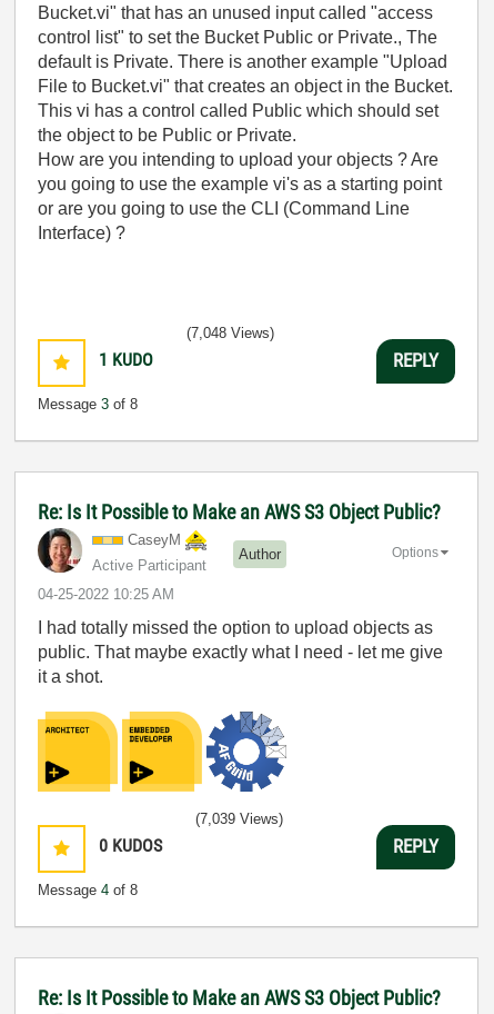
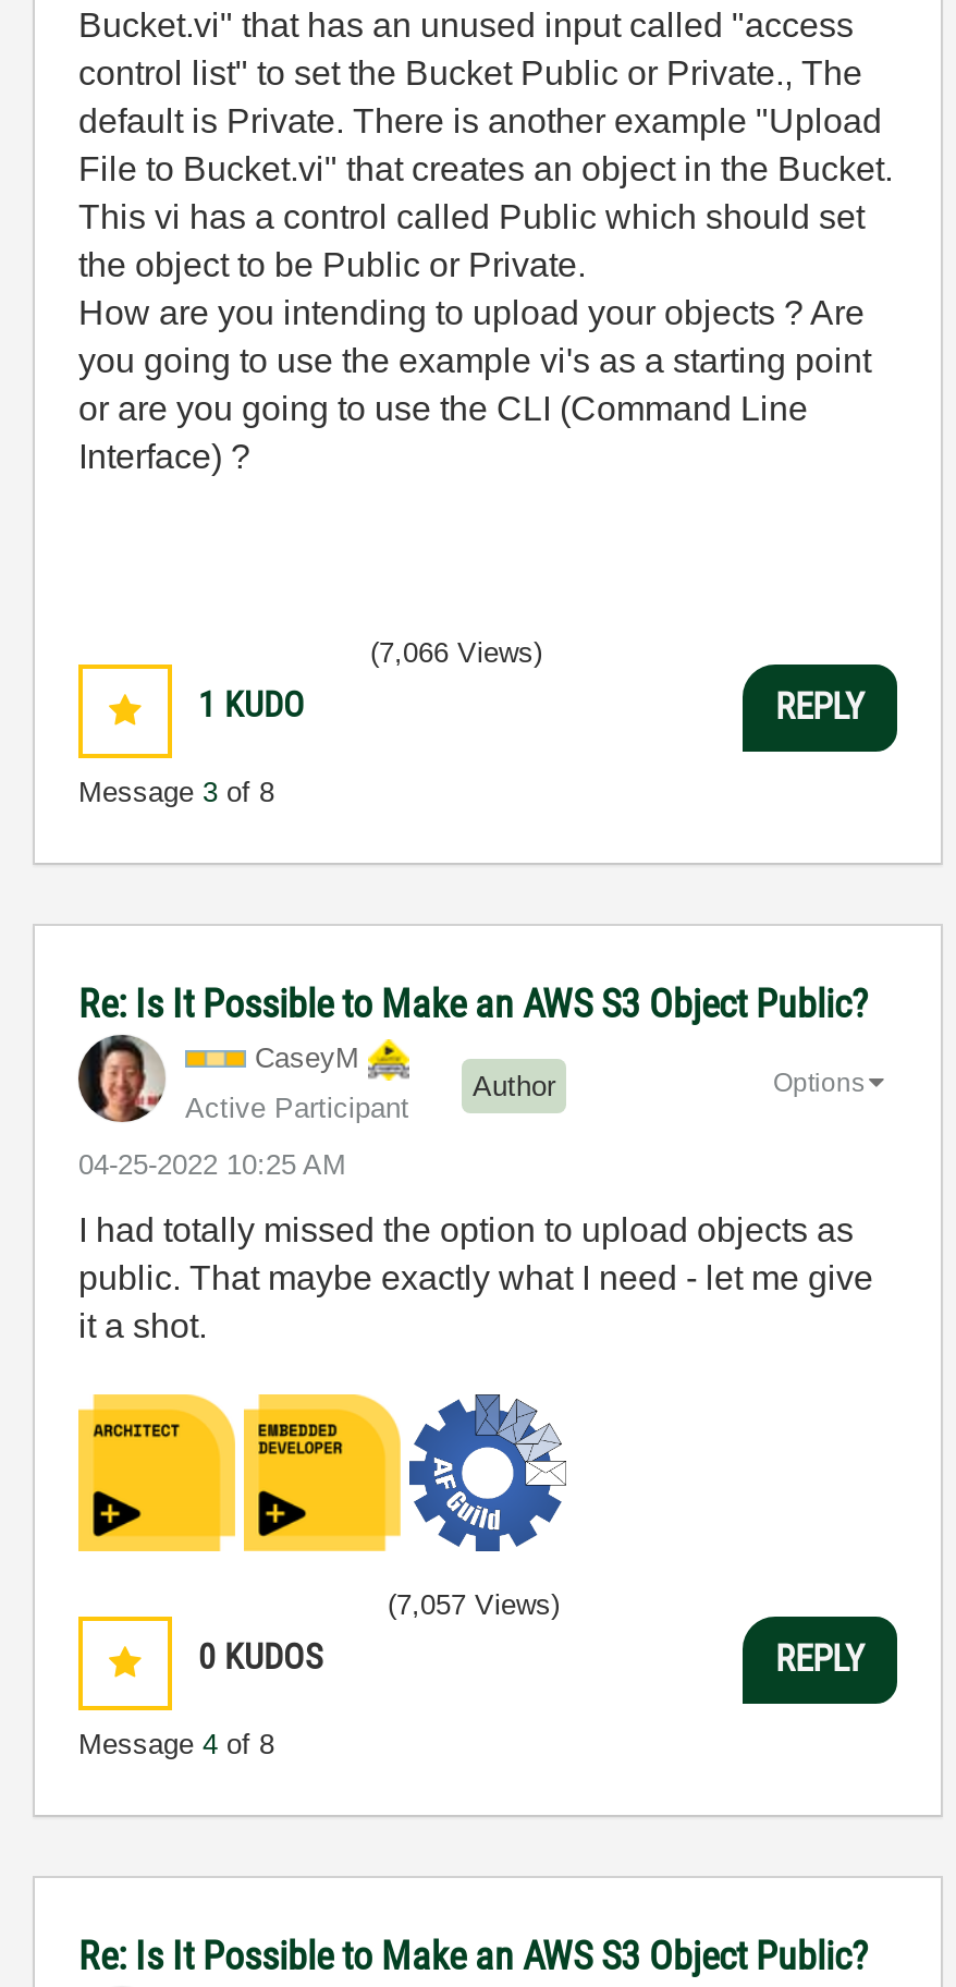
[186,324,274,341] (7,048 Views) -> [370,636,542,668] (7,066 Views)
[195,810,283,827] (7,039 Views) -> [388,1588,560,1621] (7,057 Views)

